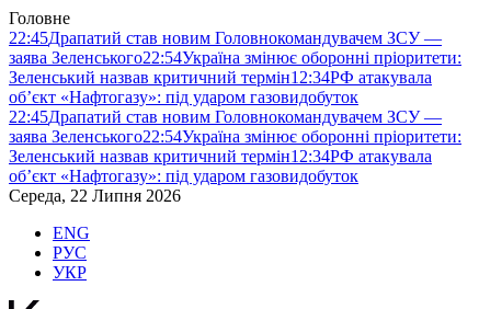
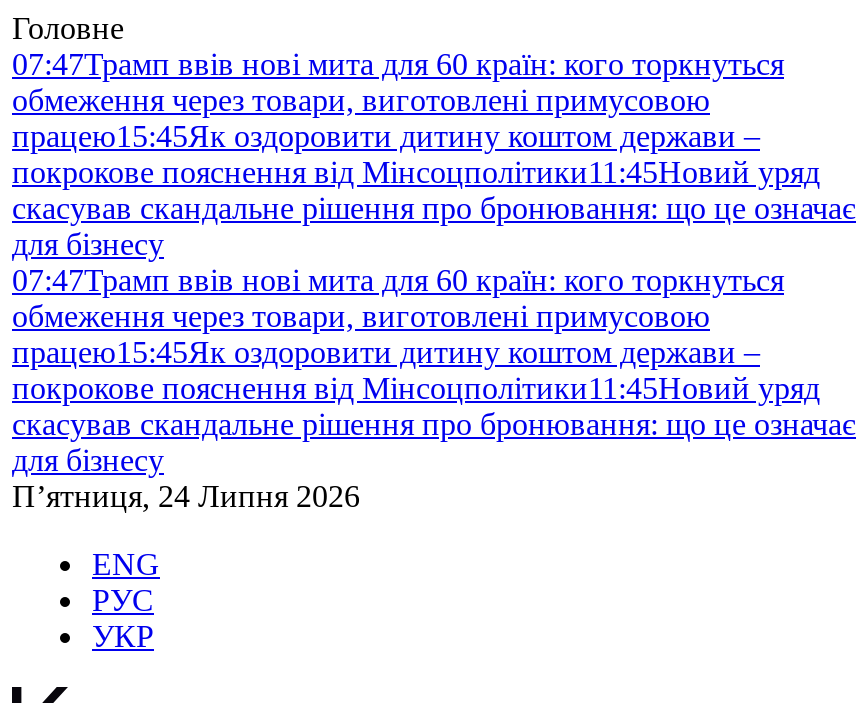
[9,28,461,205] 22:45Драпатий став новим Головнокомандувачем ЗСУ — | заява Зеленського22:54Україна змінює оборонні пріоритети: | Зеленський назвав критичний термін 12:34РФ атакувала | об’єкт «Нафтогазу»: під ударом газовидобуток | 22:45Драпатий став новим Головнокомандувачем ЗСУ — | заява Зеленського22:54Україна змінює оборонні пріоритети: | Зеленський назвав критичний термін 12:34РФ атакувала | об’єкт «Нафтогазу»: під ударом газовидобуток | Середа, 22 Липня 2026 -> [12,47,856,513] 07:47Трамп ввів нові мита для 60 країн: кого торкнуться | обмеження через товари, виготовлені примусовою | працею15:45Як оздоровити дитину коштом держави – | покрокове пояснення від Мінсоцполітики11:45Новий уряд | скасував скандальне рішення про бронювання: що це означає | для бізнесу | 07:47Трамп ввів нові мита для 60 країн: кого торкнуться | обмеження через товари, виготовлені примусовою | працею15:45Як оздоровити дитину коштом держави – | покрокове пояснення від Мінсоцполітики11:45Новий уряд | скасував скандальне рішення про бронювання: що це означає | для бізнесу | П’ятниця, 24 Липня 2026

